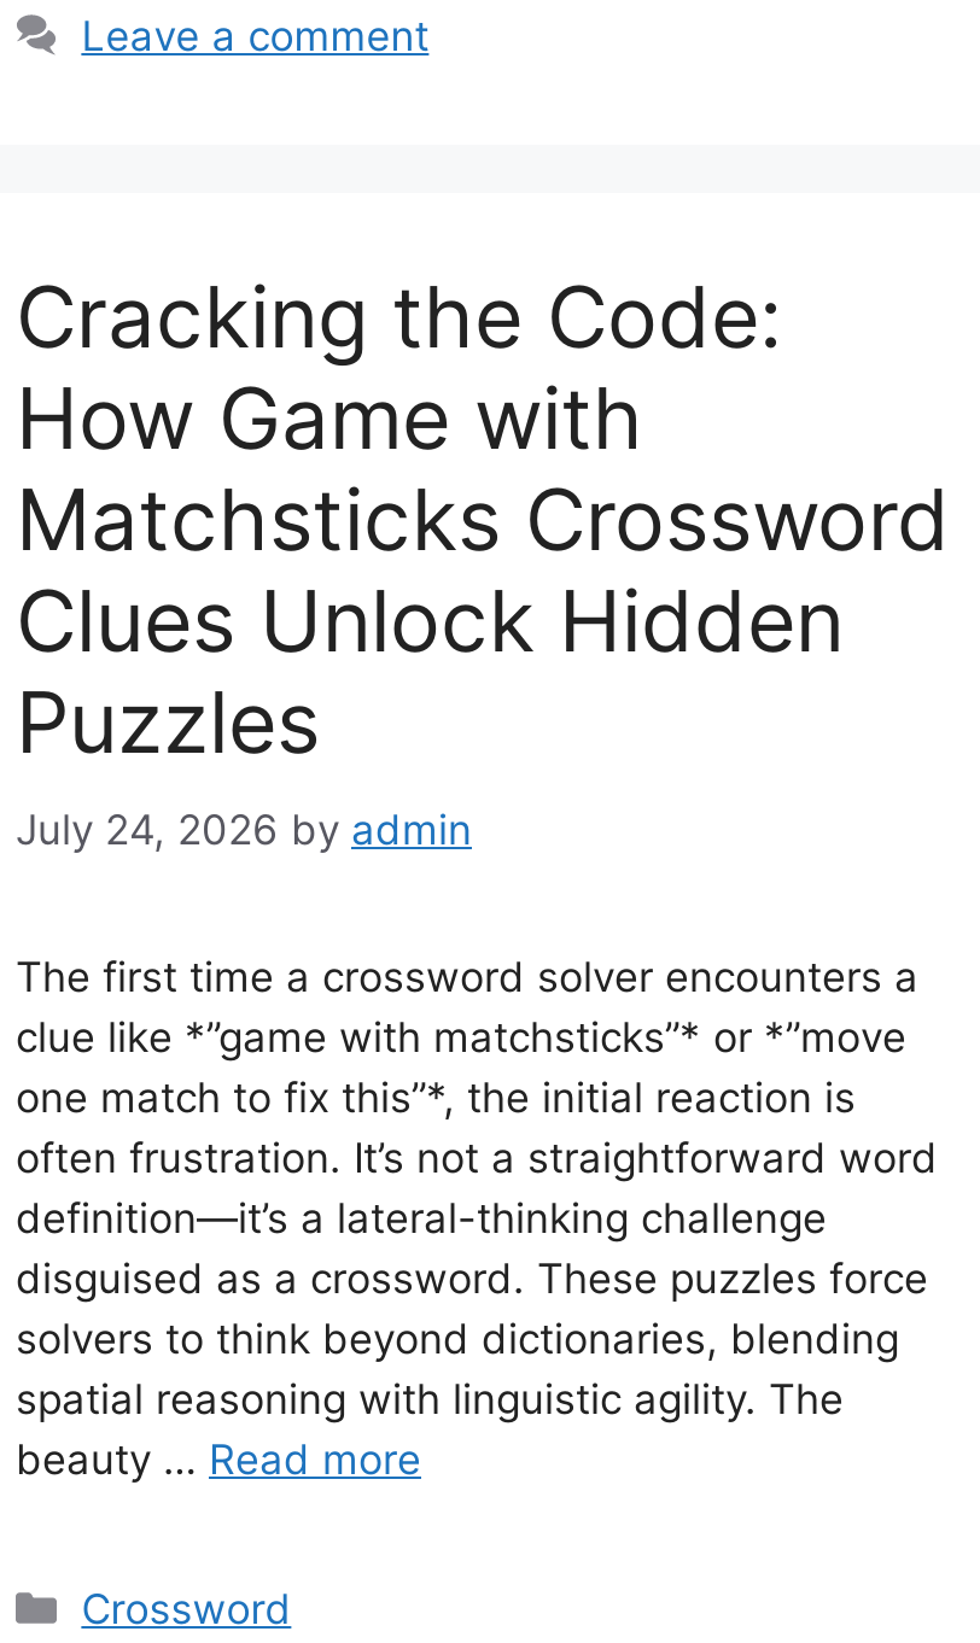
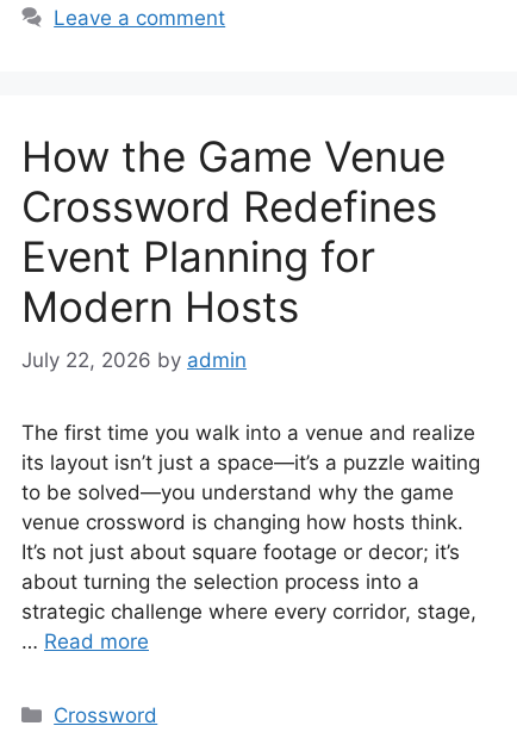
[16,265,950,853] Cracking the Code: | How Game with | Matchsticks Crossword | Clues Unlock Hidden | Puzzles | July 24, 2026 by admin -> [21,131,446,371] How the Game Venue | Crossword Redefines | Event Planning for | Modern Hosts | July 22, 2026 by admin
[16,952,938,1483] The first time a crossword solver encounters a | clue like *”game with matchsticks”* or *”move | one match to fix this”*, the initial reaction is | often frustration. It’s not a straightforward word | definition—it’s a lateral-thinking challenge | disguised as a crossword. These puzzles force | solvers to think beyond dictionaries, blending | spatial reasoning with linguistic agility. The | beauty … Read more -> [21,420,480,653] The first time you walk into a venue and realize | its layout isn’t just a space—it’s a puzzle waiting | to be solved—you understand why the game | venue crossword is changing how hosts think. | It’s not just about square footage or decor; it’s | about turning the selection process into a | strategic challenge where every corridor, stage, | … Read more

